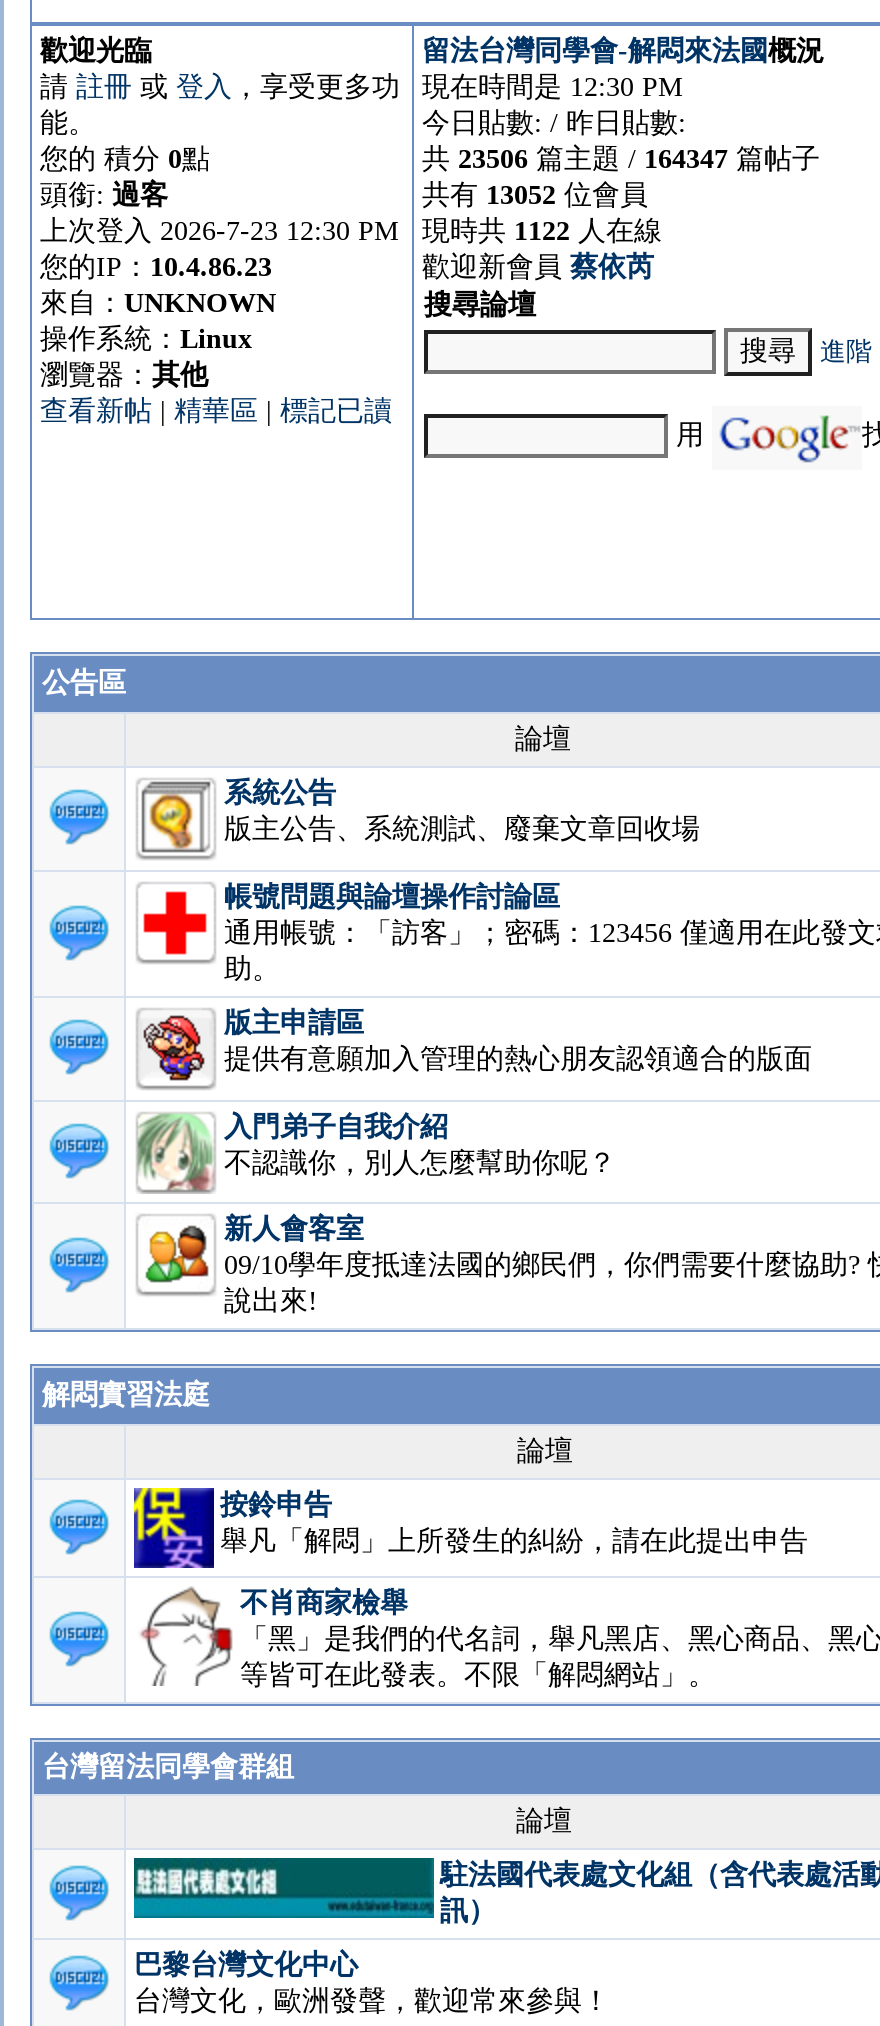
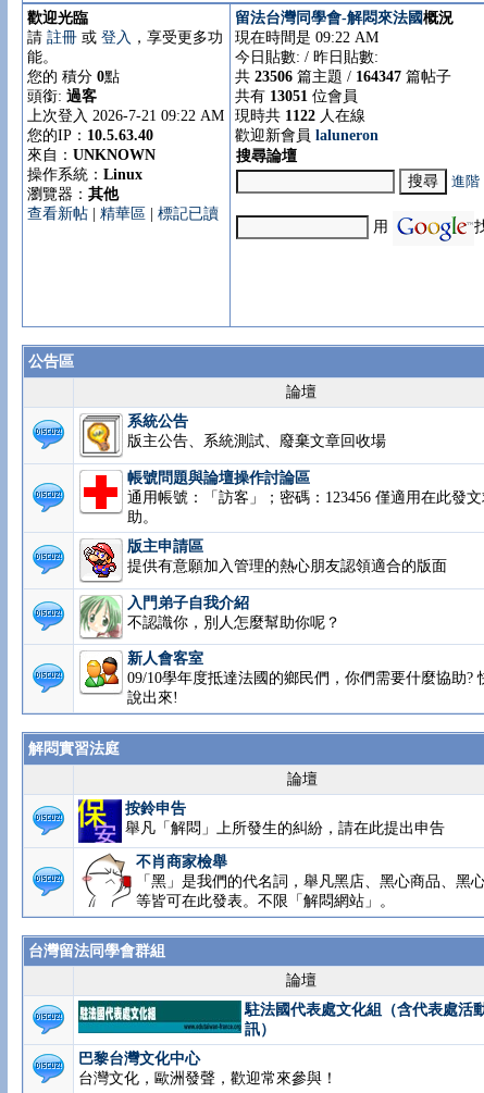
[422,72,682,102] 現在時間是 12:30 PM -> [235,29,378,46] 現在時間是 09:22 AM
[422,180,648,210] 共有13052位會員 -> [235,88,358,104] 共有13051位會員
[40,216,662,246] 上次登入 2026-7-23 12:30 PM 現時共1122人在線 -> [27,108,365,124] 上次登入 2026-7-21 09:22 AM 現時共1122人在線
[40,252,272,282] 您的IP：10.4.86.23 -> [27,127,153,144] 您的IP：10.5.63.40
[422,252,654,282] 歡迎新會員蔡依芮 -> [235,127,378,144] 歡迎新會員laluneron

